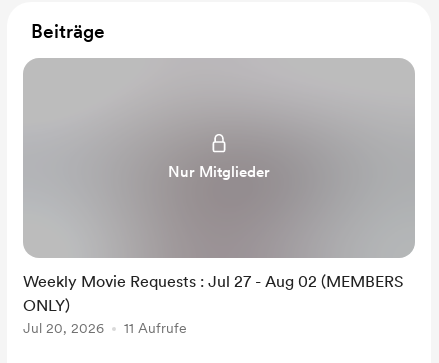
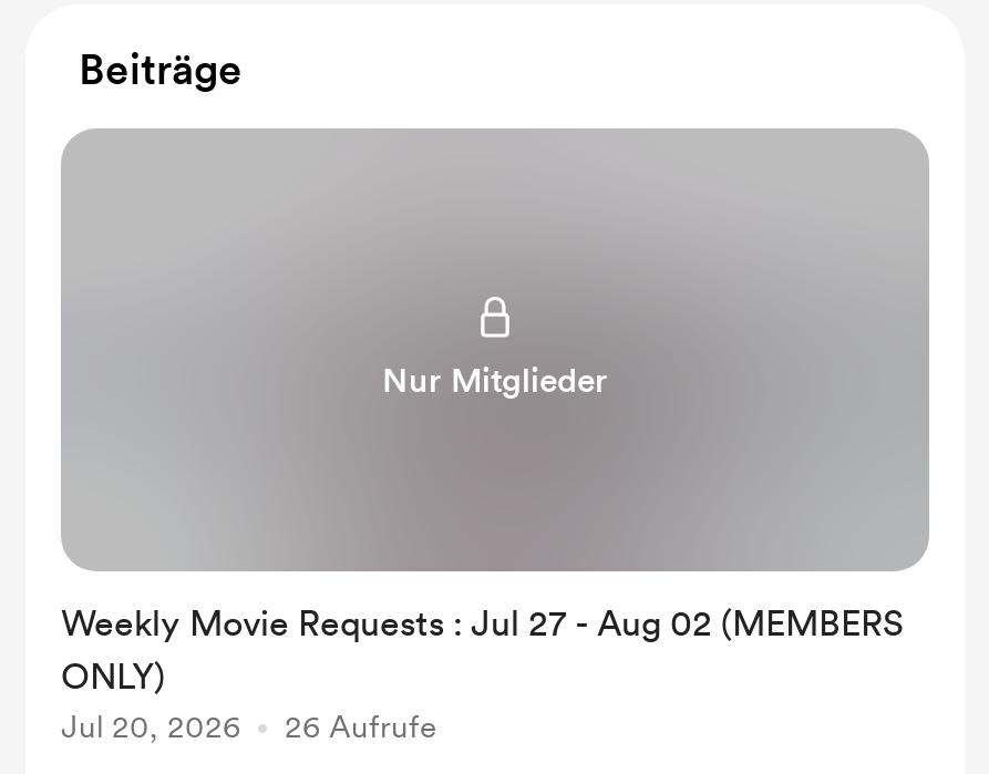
[23,320,187,336] Jul 20, 2026 11 Aufrufe -> [61,709,437,744] Jul 20, 2026 26 Aufrufe

